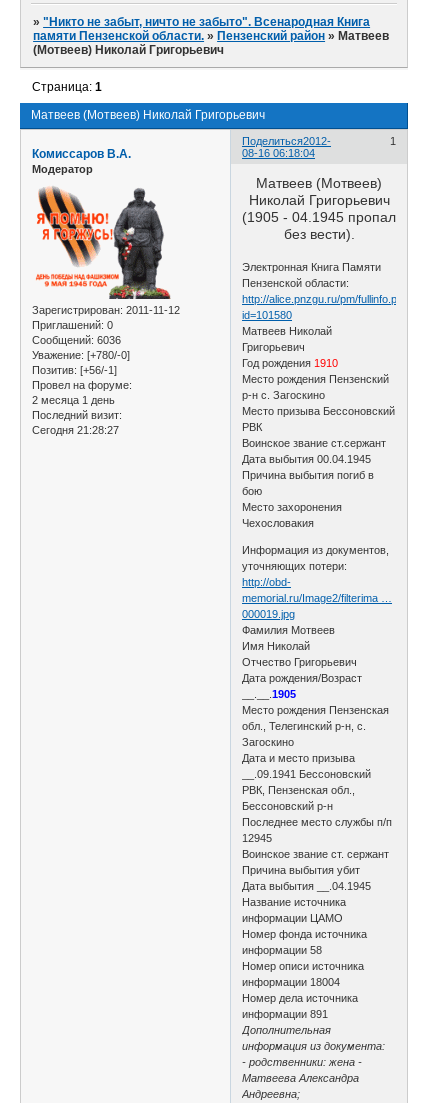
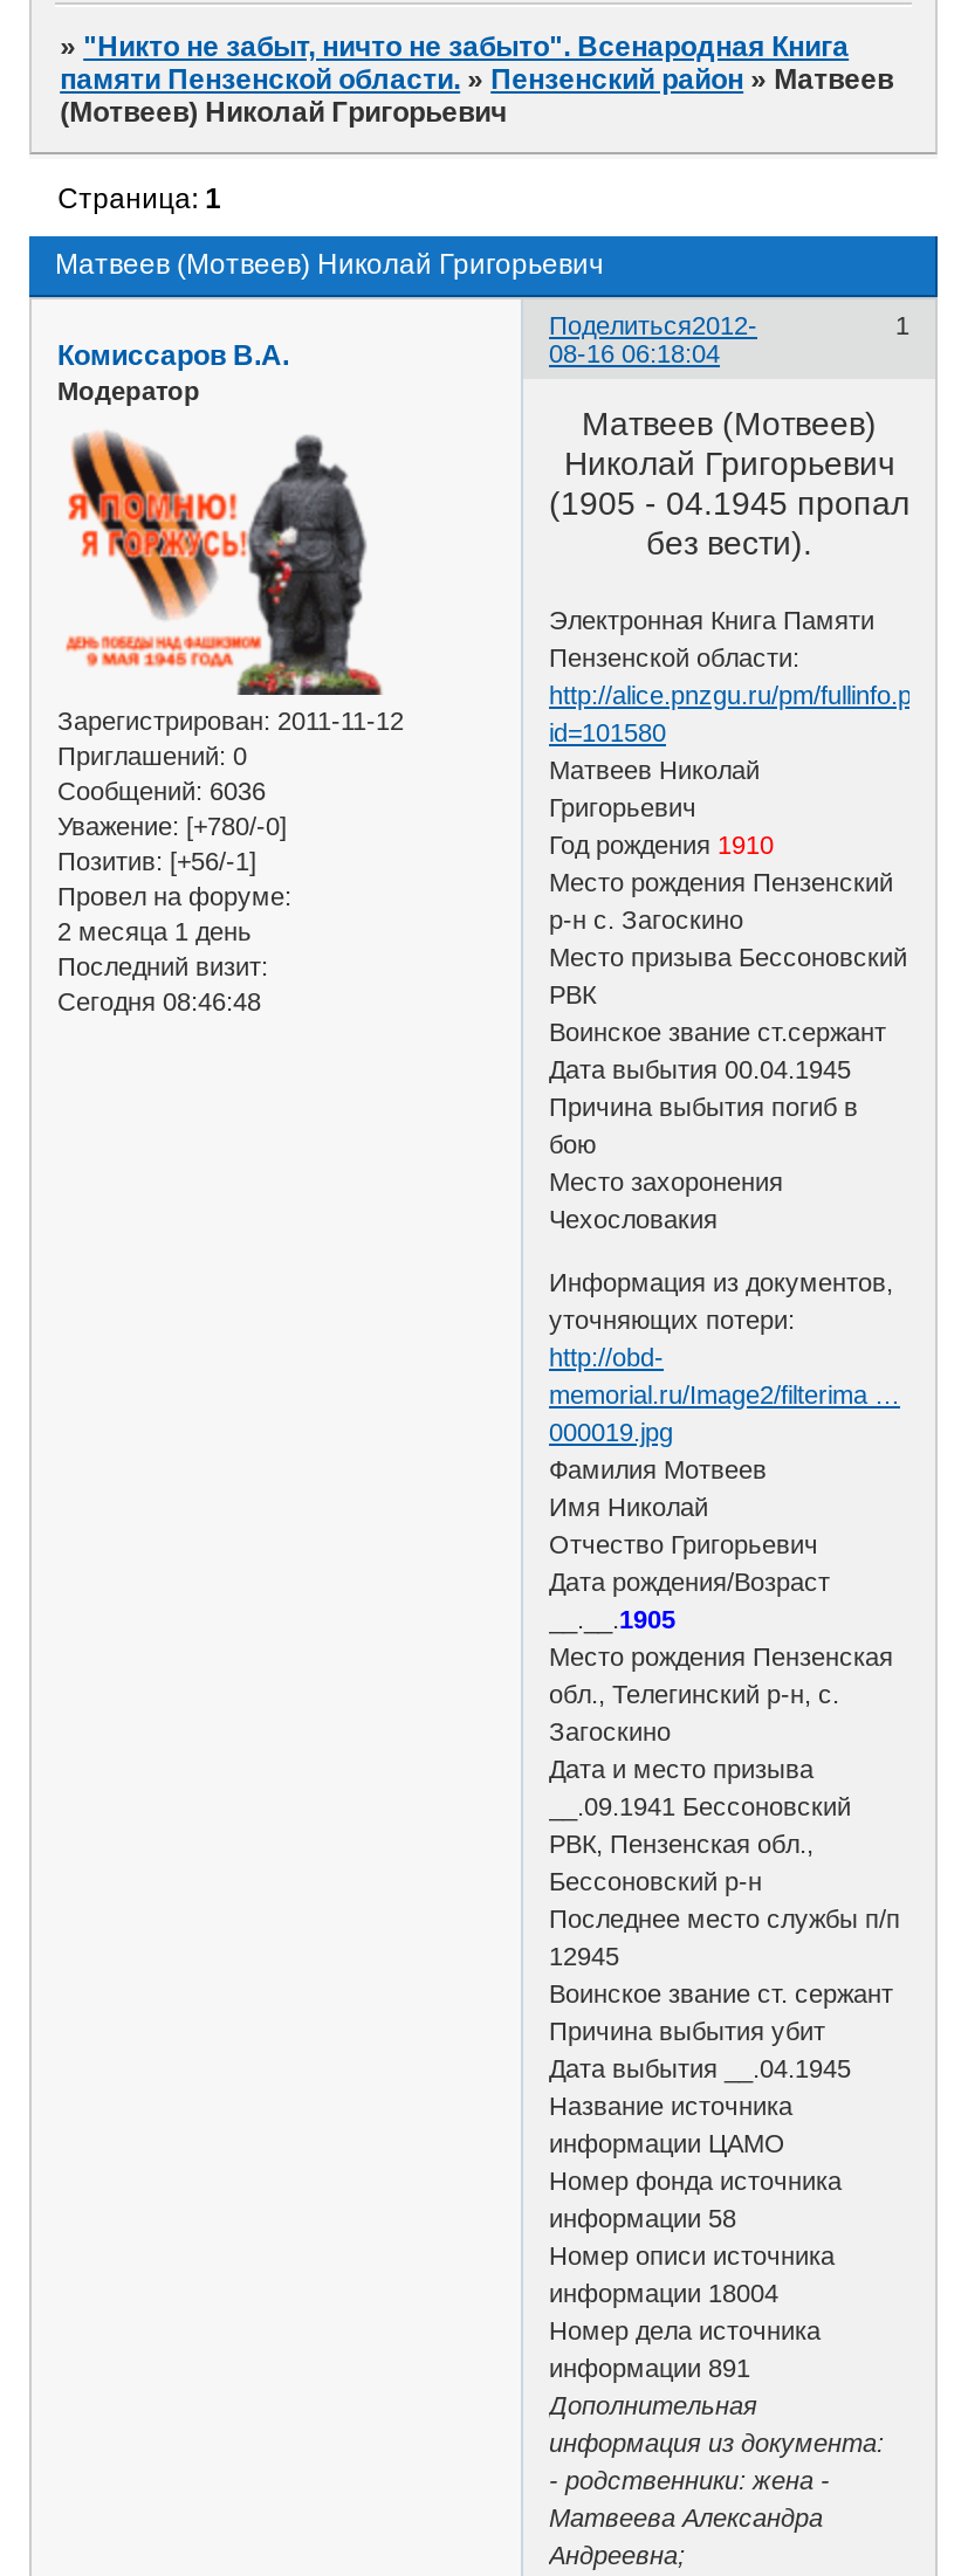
[32,424,119,436] Сегодня 21:28:27 -> [57,987,261,1015] Сегодня 08:46:48

